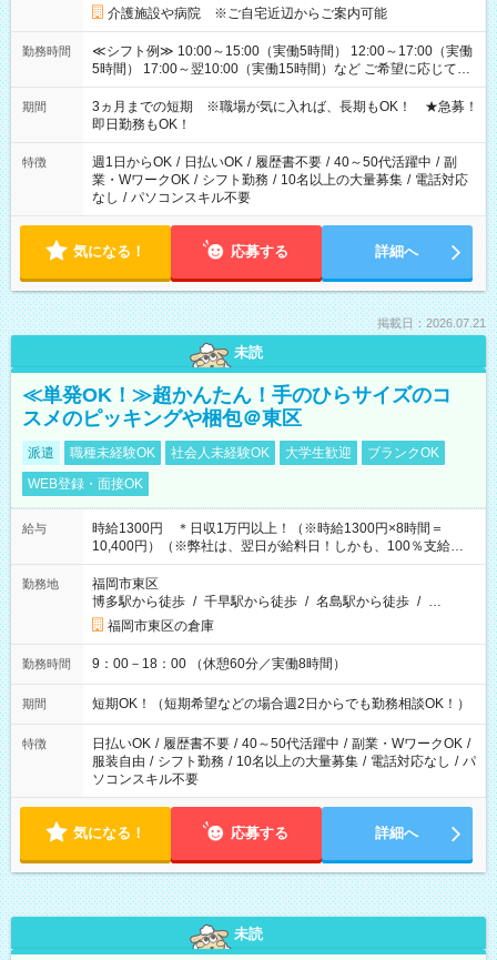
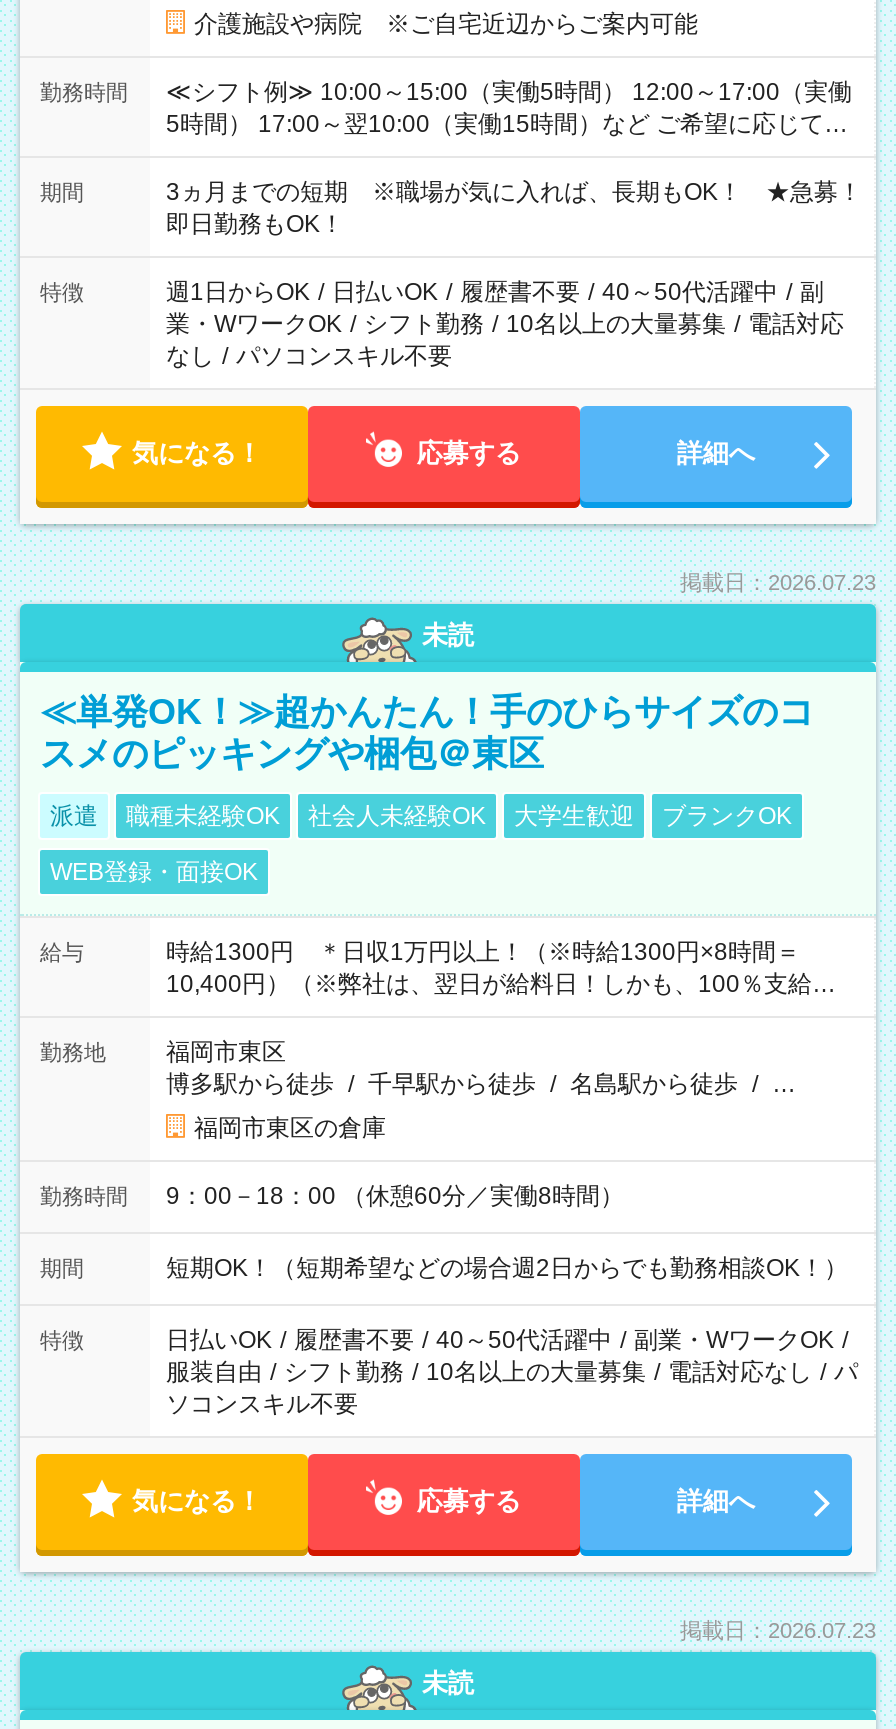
[377,316,486,330] 掲載日：2026.07.21 -> [680,570,876,594] 掲載日：2026.07.23
none -> [680,1618,876,1642] 掲載日：2026.07.23

